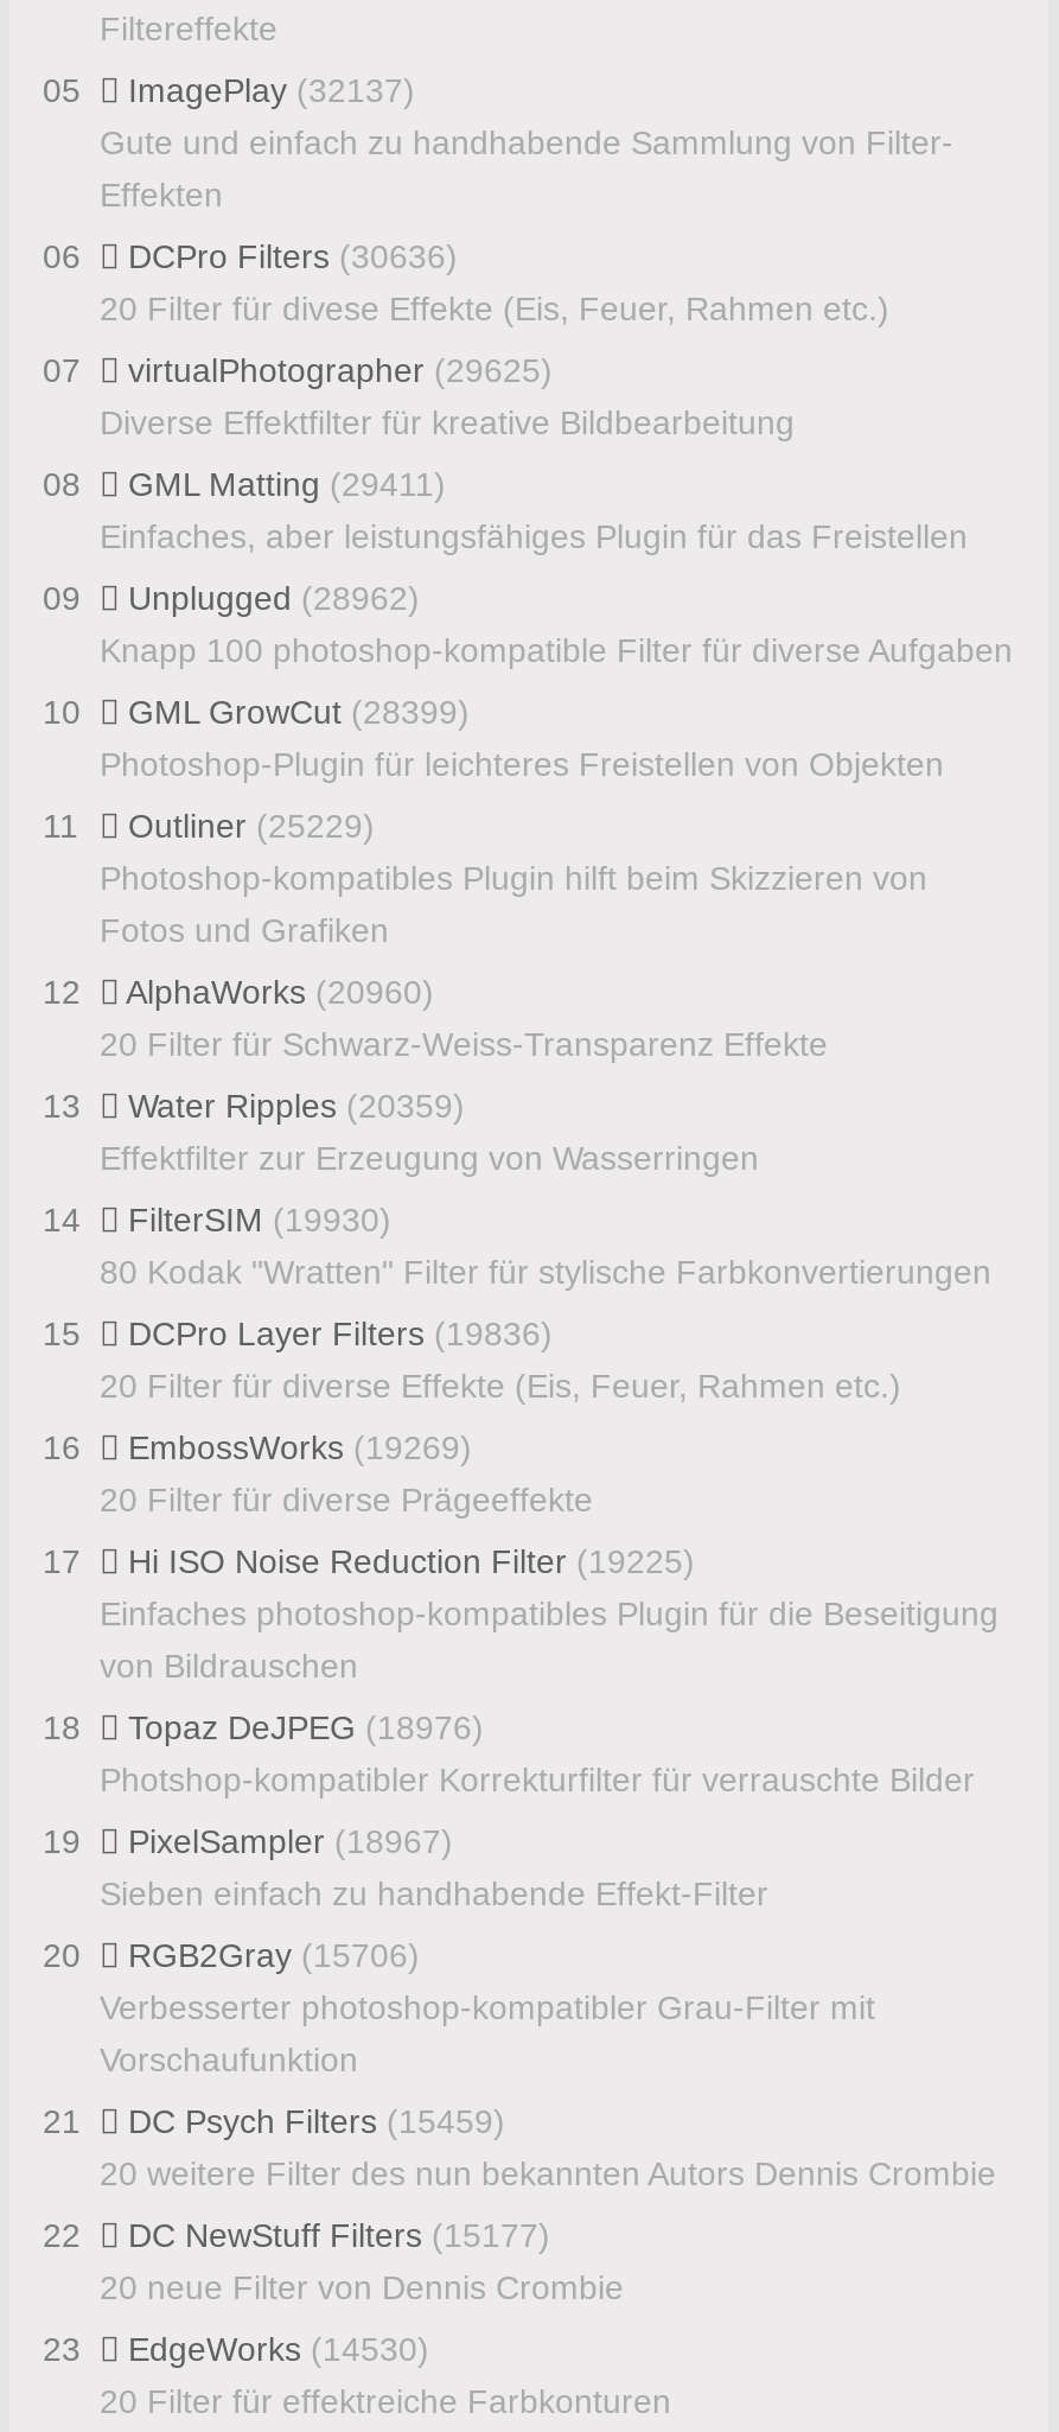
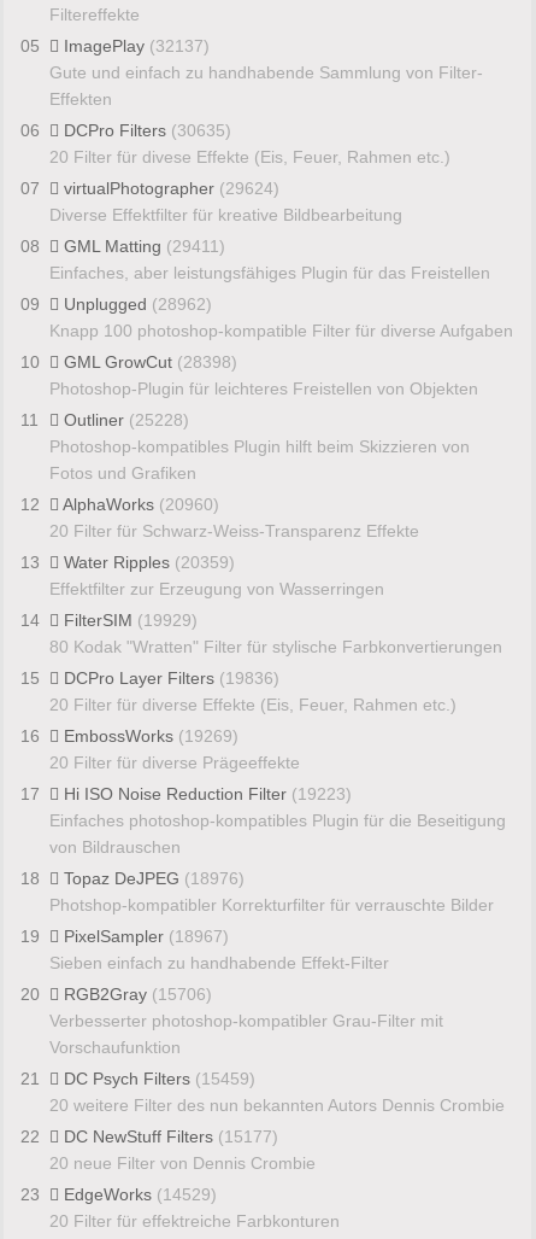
[118,237,458,275] DCPro Filters (30636) -> [59,120,231,140] DCPro Filters (30635)
[118,350,552,388] virtualPhotographer (29625) -> [59,178,279,197] virtualPhotographer (29624)
[42,692,469,730] 10 GML GrowCut (28399) -> [20,352,237,371] 10 GML GrowCut (28398)
[42,806,375,844] 11 Outliner (25229) -> [20,410,189,429] 11 Outliner (25228)
[42,1200,391,1238] 14 FilterSIM (19930) -> [20,610,197,629] 14 FilterSIM (19929)
[118,1542,695,1579] Hi ISO Noise Reduction Filter (19225) -> [59,784,352,803] Hi ISO Noise Reduction Filter (19223)
[42,2329,429,2367] 23 EdgeWorks (14530) -> [20,1184,217,1204] 23 EdgeWorks (14529)

